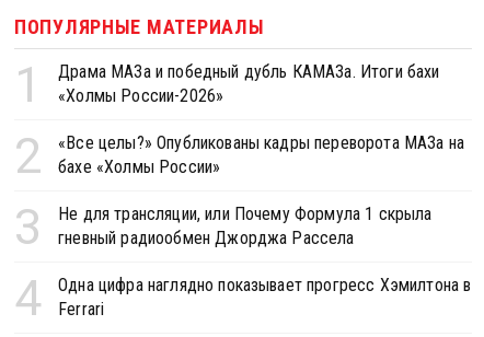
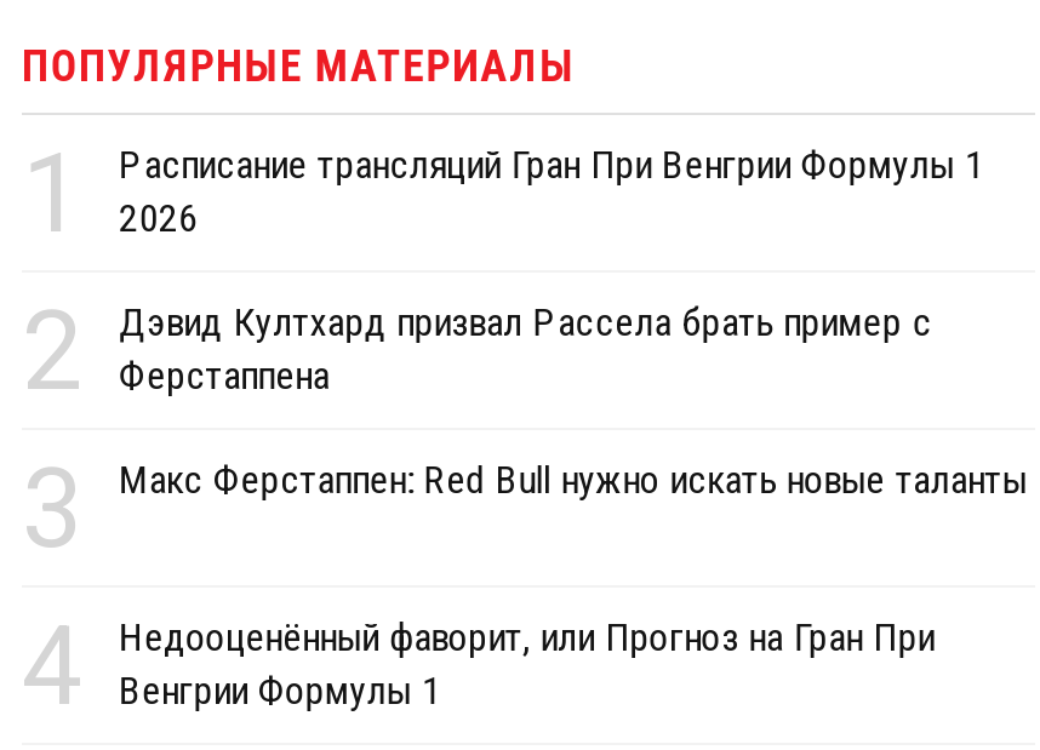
[58,61,440,106] Драма МАЗа и победный дубль КАМАЗа. Итоги бахи | «Холмы России-2026» -> [119,143,984,242] Расписание трансляций Гран При Венгрии Формулы 1 | 2026
[58,132,464,177] «Все целы?» Опубликованы кадры переворота МАЗа на | бахе «Холмы России» -> [119,300,932,400] Дэвид Култхард призвал Рассела брать пример с | Ферстаппена
[58,204,432,248] Не для трансляции, или Почему Формула 1 скрыла | гневный радиообмен Джорджа Рассела -> [119,458,1027,504] Макс Ферстаппен: Red Bull нужно искать новые таланты
[58,275,471,319] Одна цифра наглядно показывает прогресс Хэмилтона в | Ferrari -> [119,616,935,715] Недооценённый фаворит, или Прогноз на Гран При | Венгрии Формулы 1

